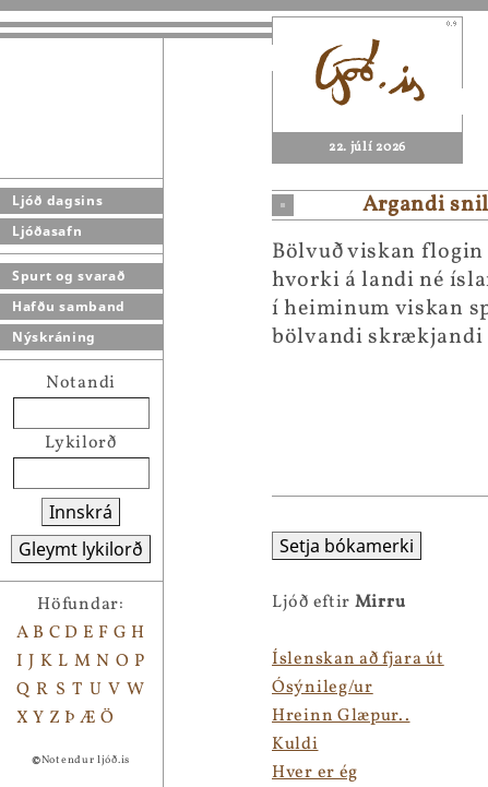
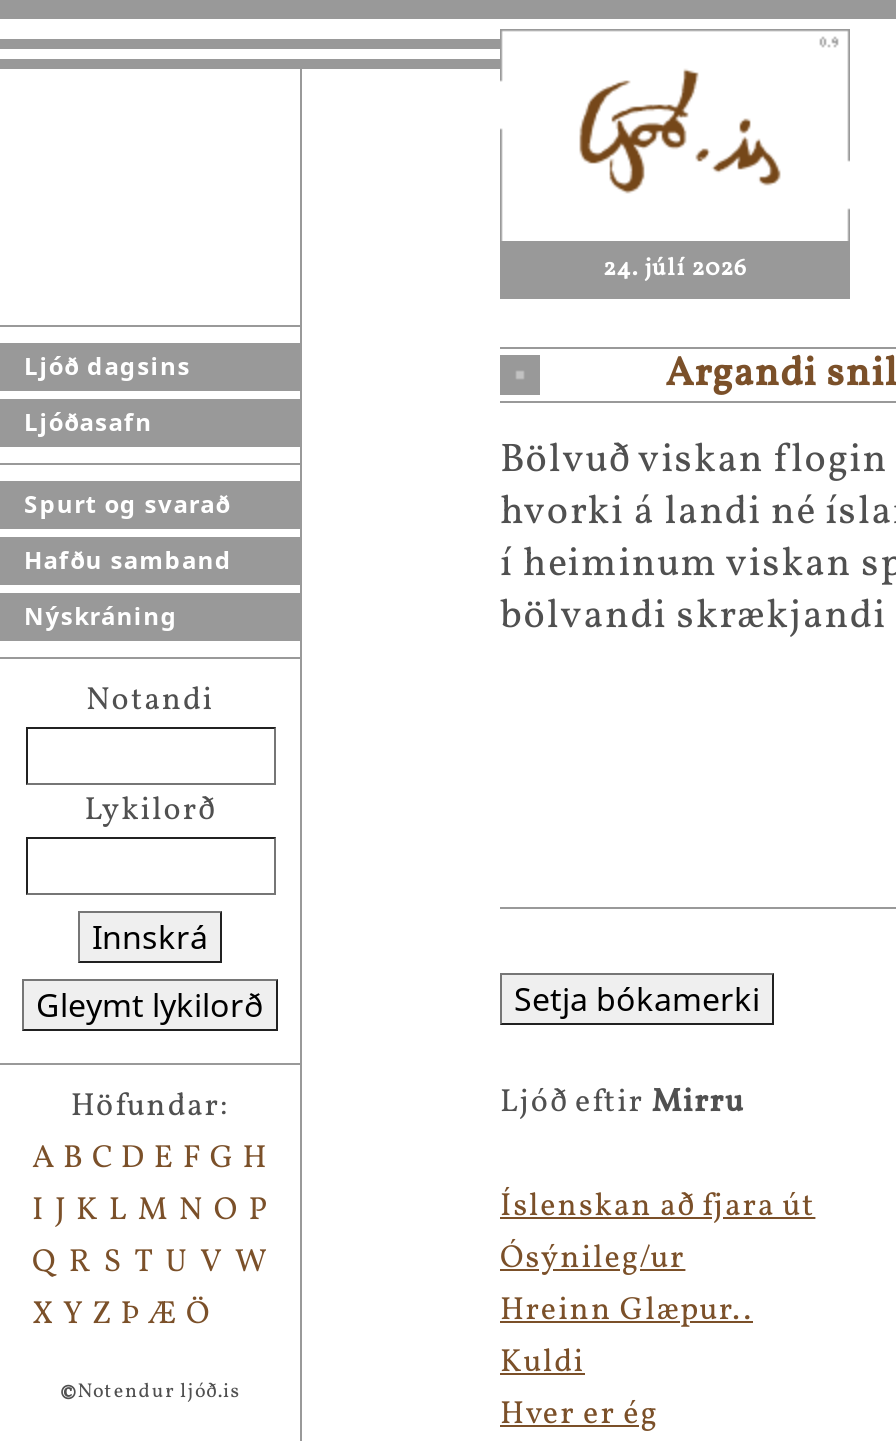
[328,139,406,156] 22. júlí 2026 -> [603,253,747,285] 24. júlí 2026

